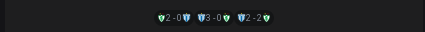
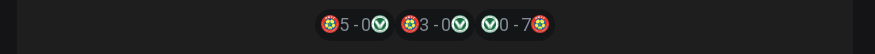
[166,12,182,22] 2 - 0 -> [339,14,371,34] 5 - 0
[246,12,262,22] 2 - 2 -> [499,14,531,34] 0 - 7

